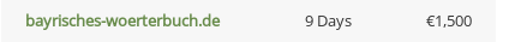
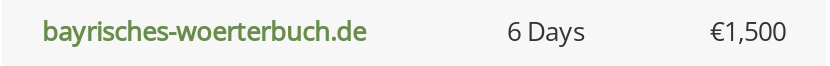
[304,10,351,31] 9 Days -> [507,13,585,49] 6 Days

